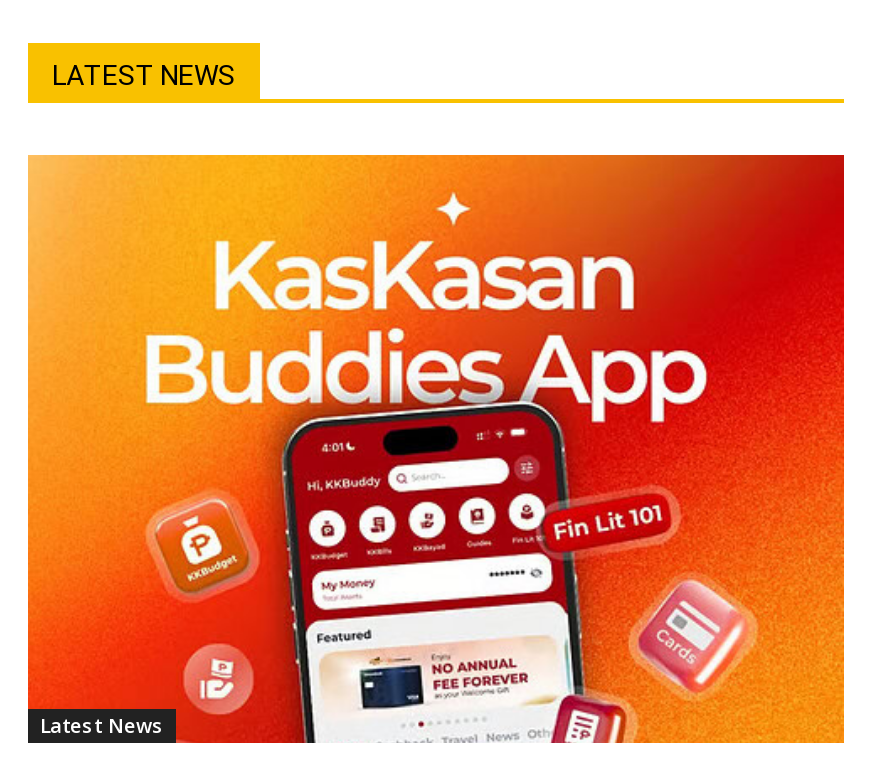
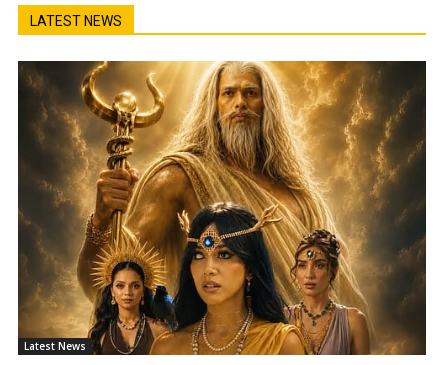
[26,153,846,745] [image] -> [17,60,427,356] [image]

